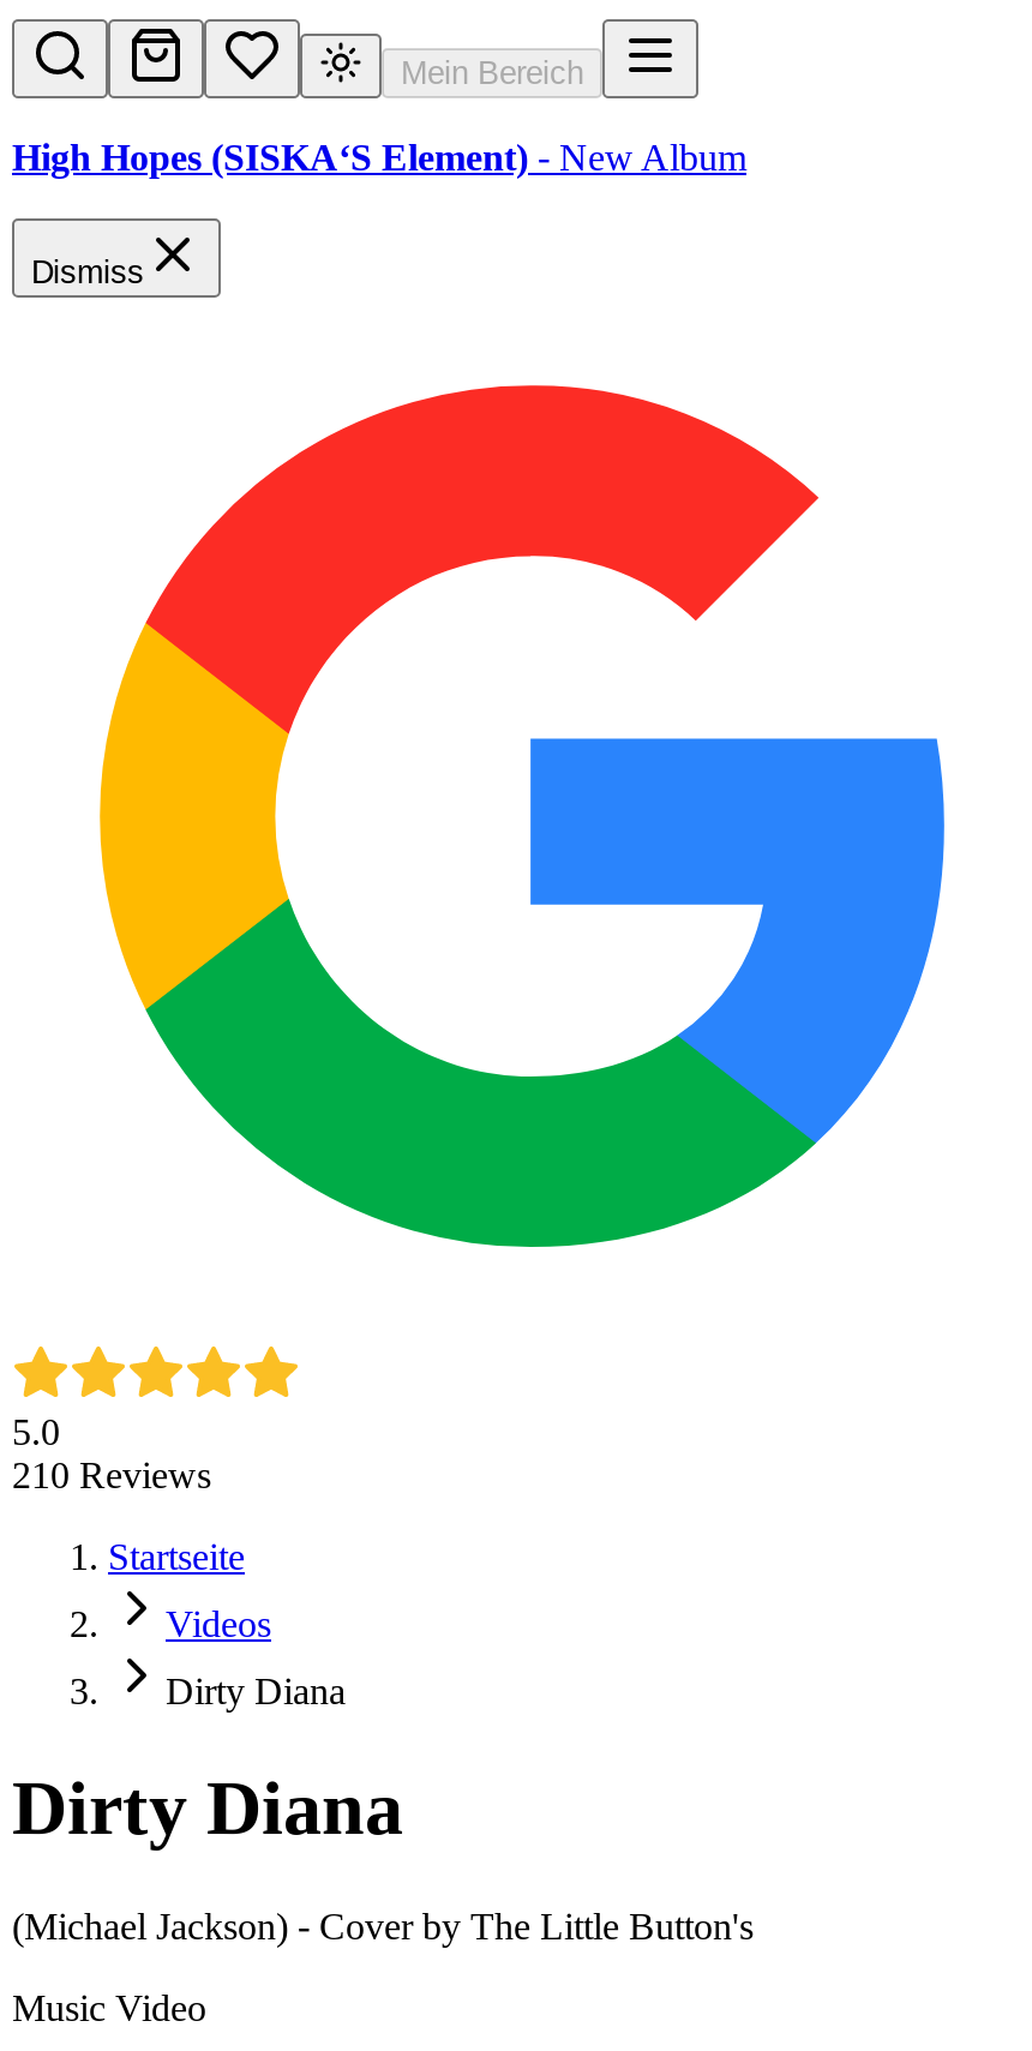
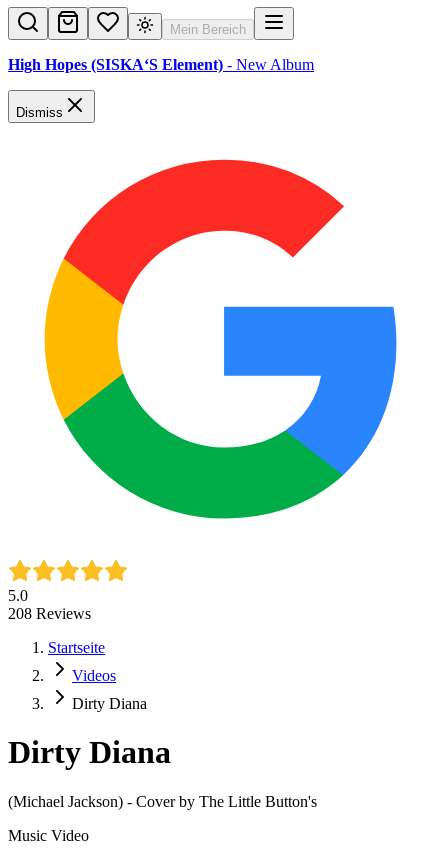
[12,1455,211,1495] 210 Reviews -> [8,605,91,622] 208 Reviews

